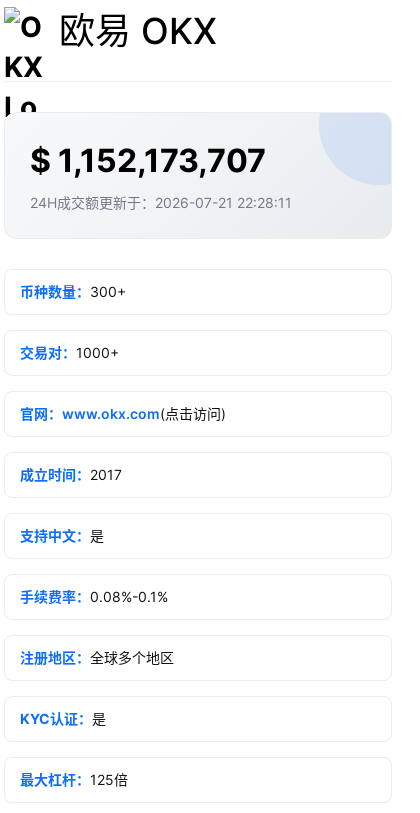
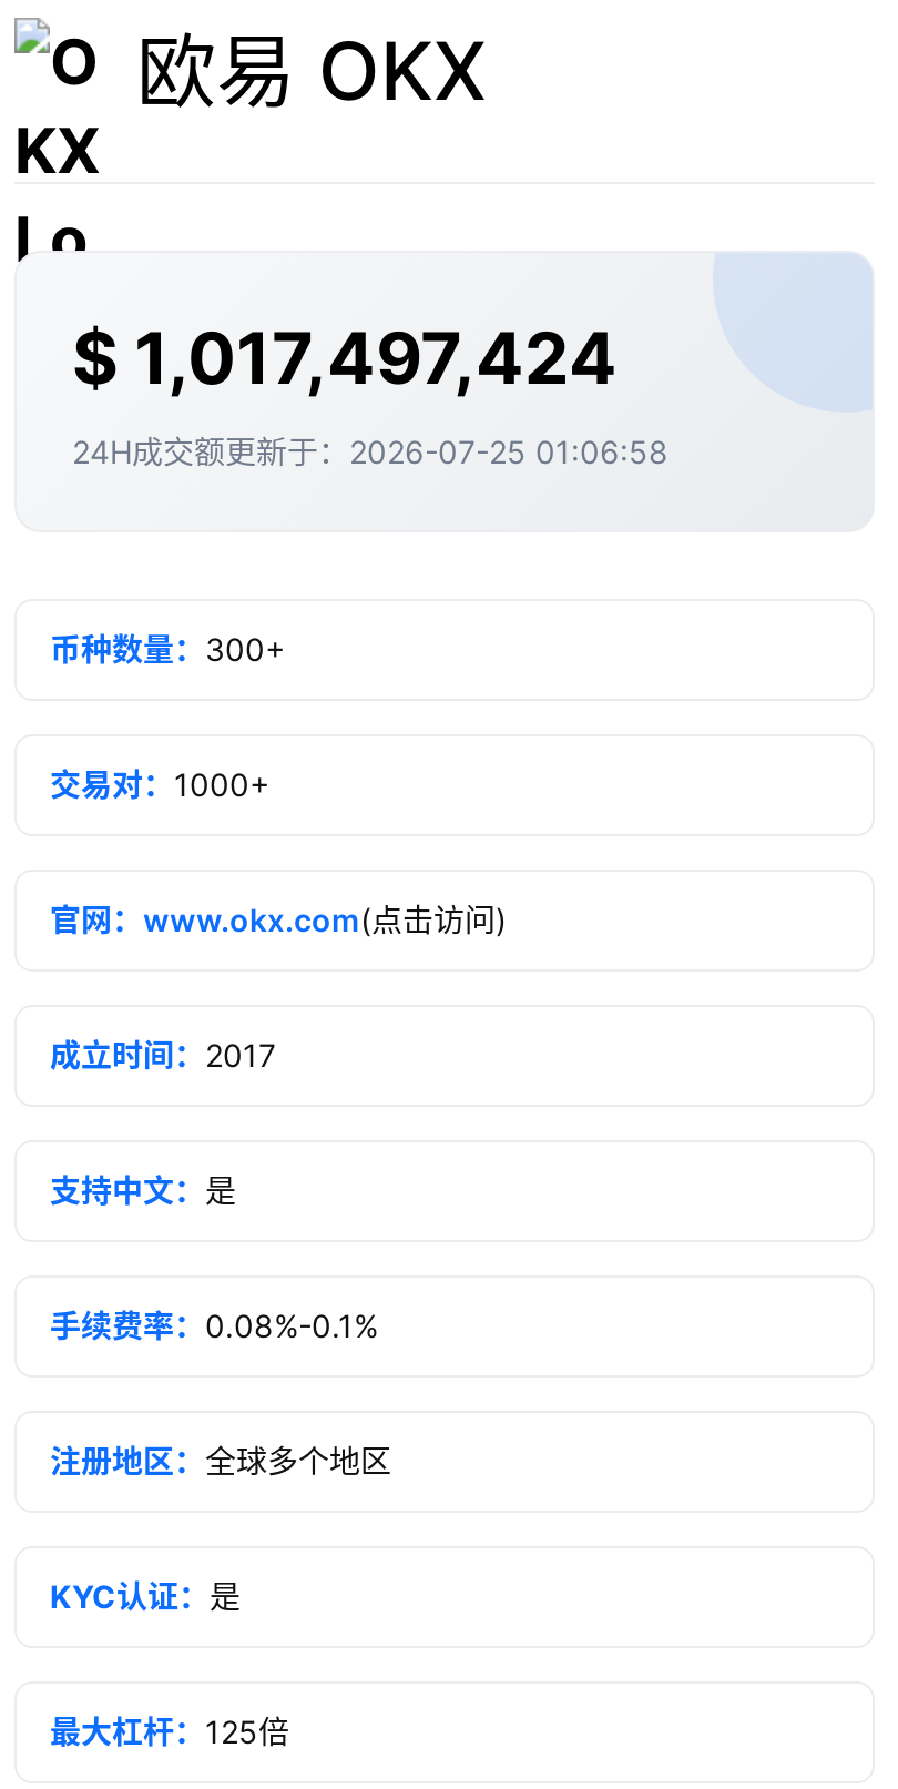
[30,141,266,180] $ 1,152,173,707 -> [72,315,618,401] $ 1,017,497,424
[30,194,292,211] 24H成交额更新于：2026-07-21 22:28:11 -> [72,433,669,470] 24H成交额更新于：2026-07-25 01:06:58

